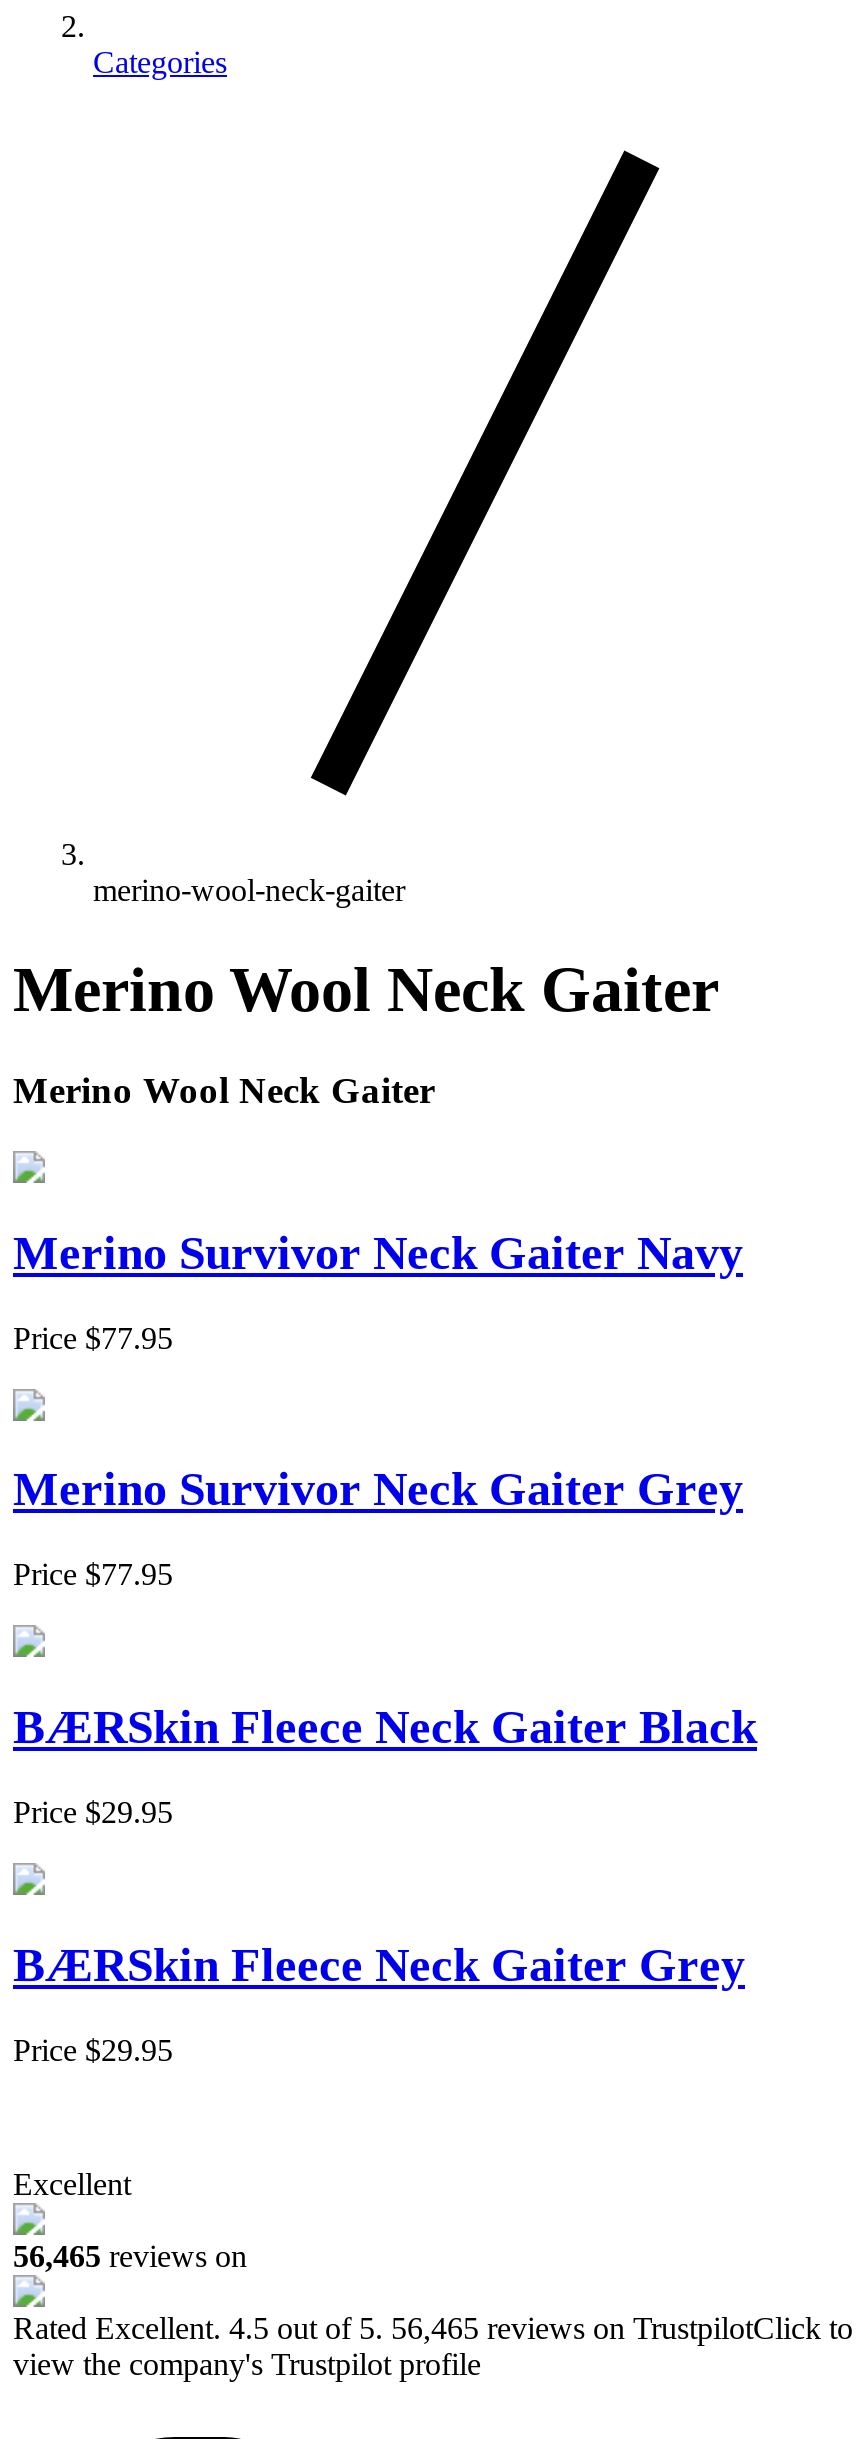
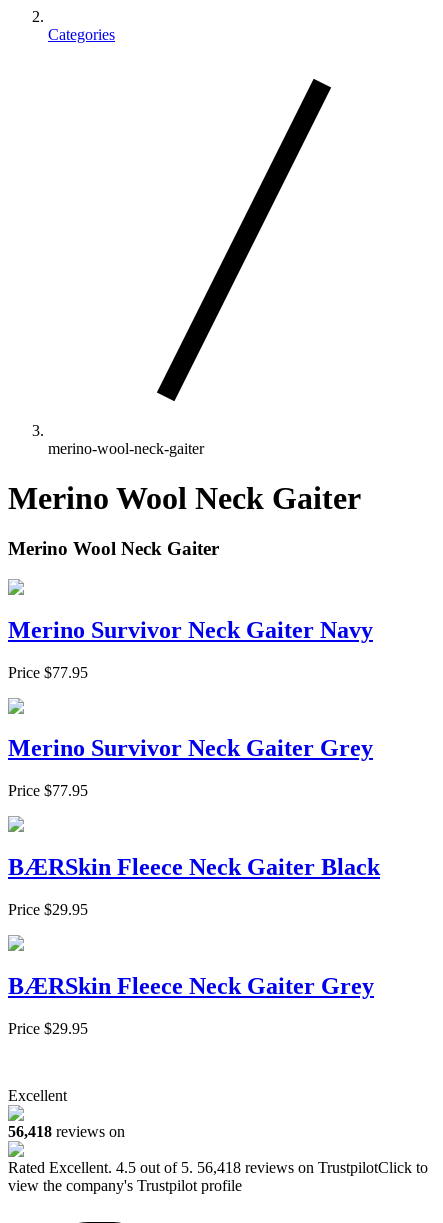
[13,2239,247,2273] 56,465 reviews on -> [8,1123,125,1140] 56,418 reviews on
[13,2311,853,2345] Rated Excellent. 4.5 out of 5. 56,465 reviews on TrustpilotClick to -> [8,1159,428,1176] Rated Excellent. 4.5 out of 5. 56,418 reviews on TrustpilotClick to

